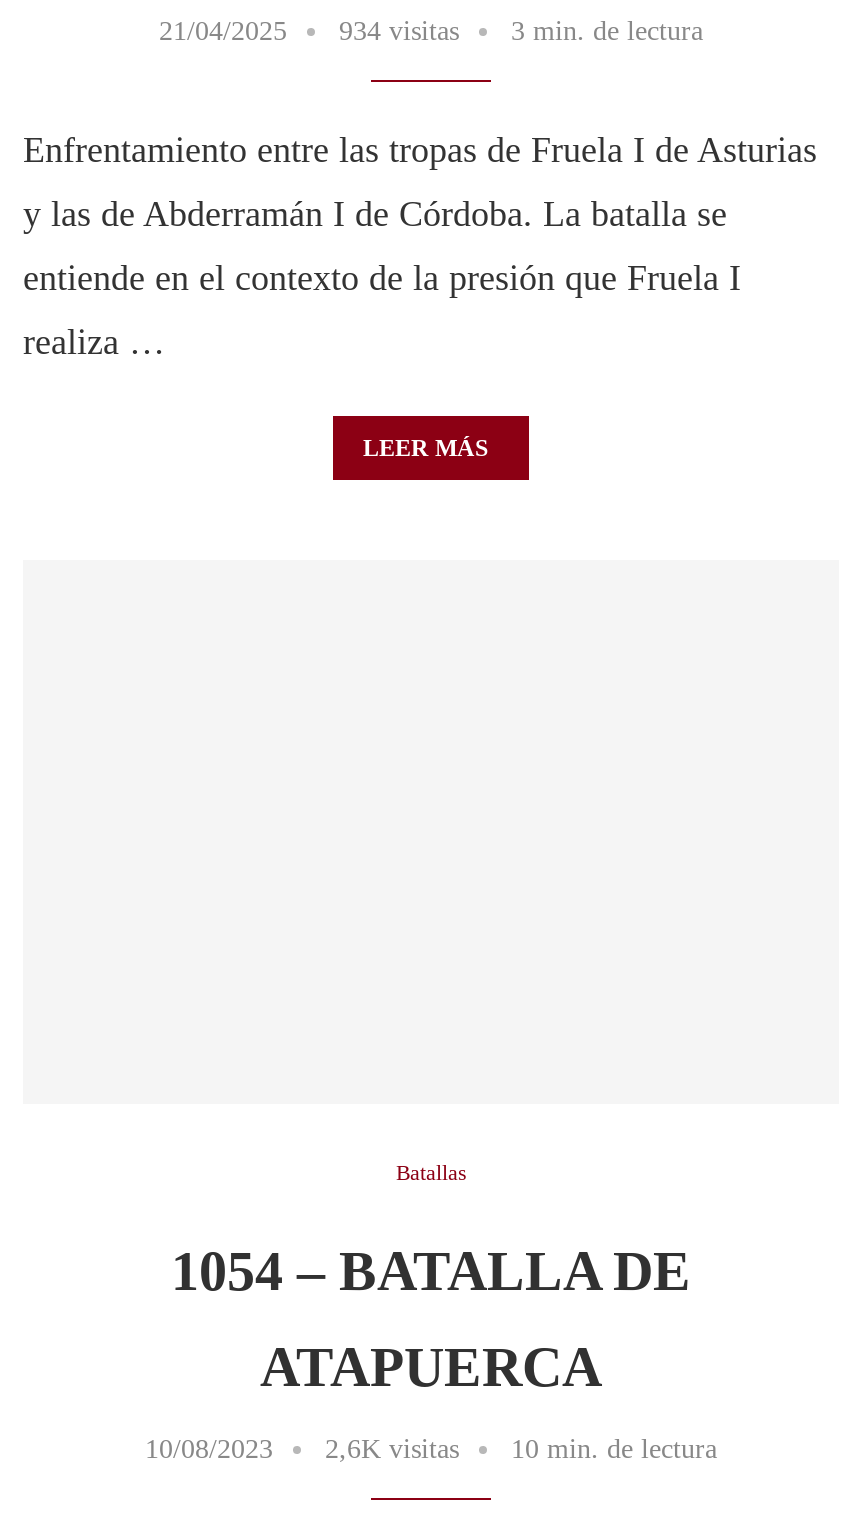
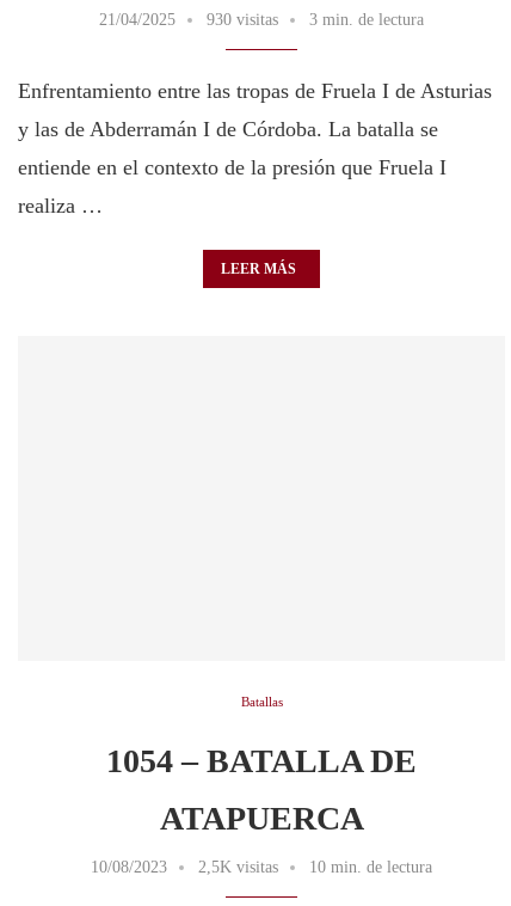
[159,16,703,46] 21/04/2025 934 visitas 3 min. de lectura -> [99,11,424,29] 21/04/2025 930 visitas 3 min. de lectura
[145,1434,717,1464] 10/08/2023 2,6K visitas 10 min. de lectura -> [91,858,432,876] 10/08/2023 2,5K visitas 10 min. de lectura

